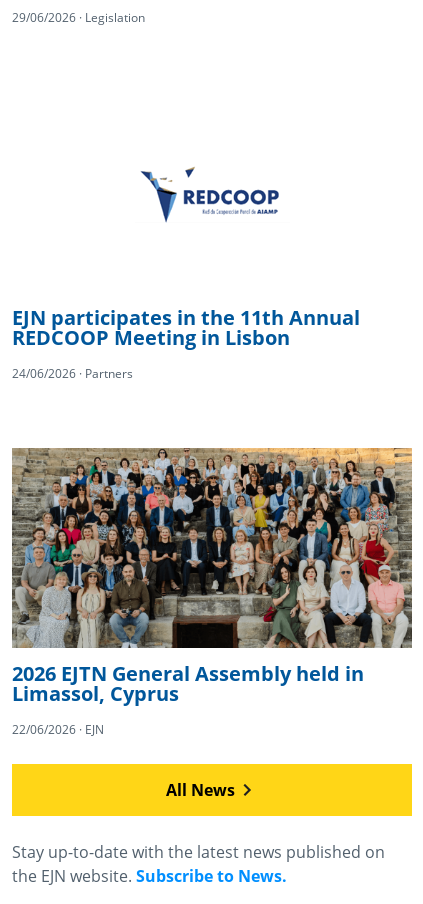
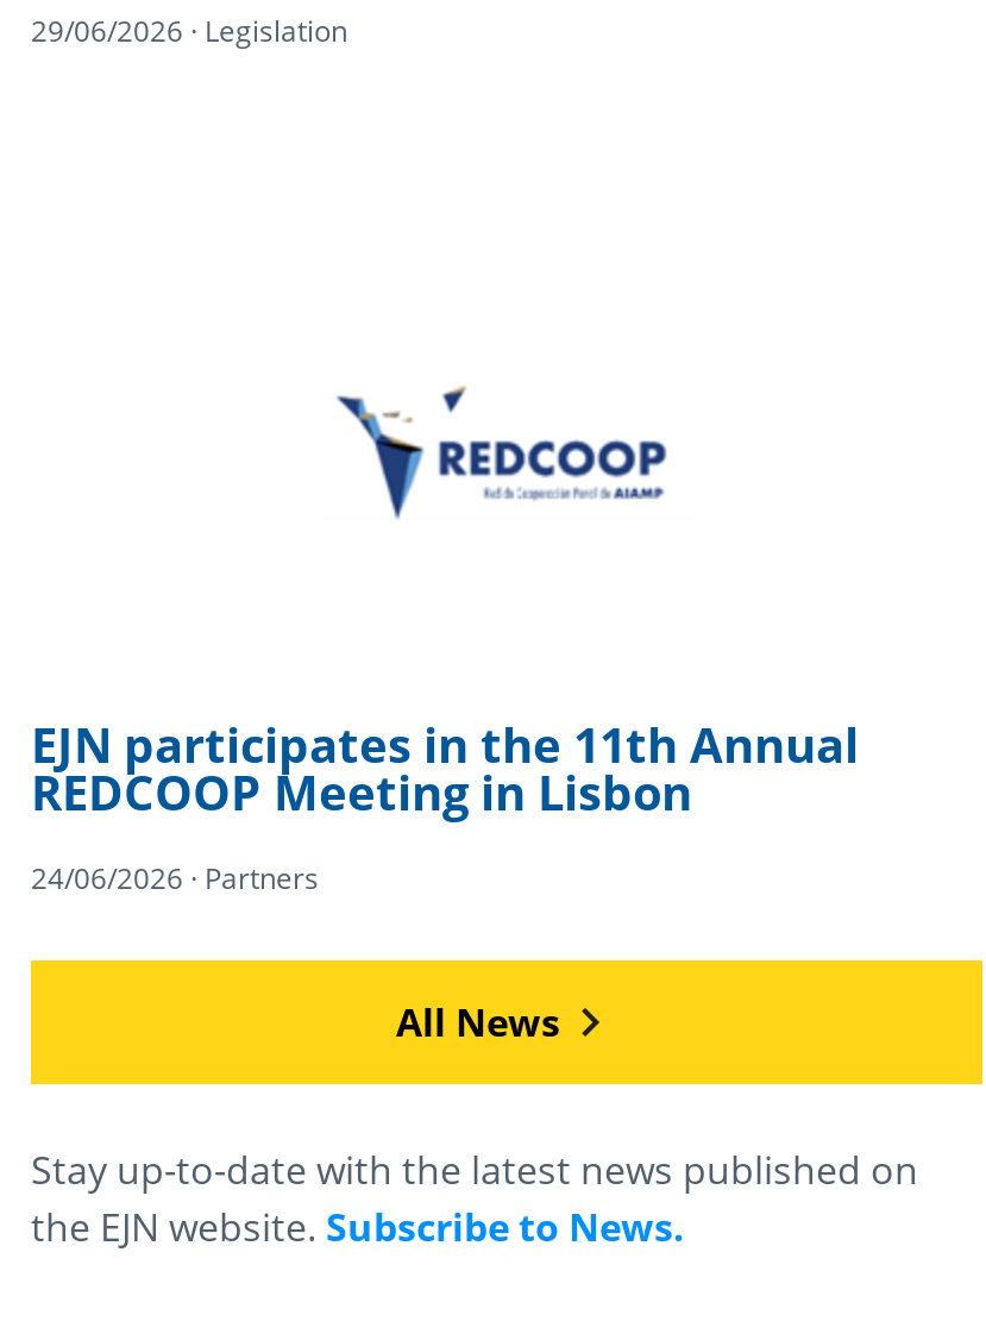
[11,447,413,738] [image] | 2026 EJTN General Assembly held in | Limassol, Cyprus | 22/06/2026 · EJN -> none

